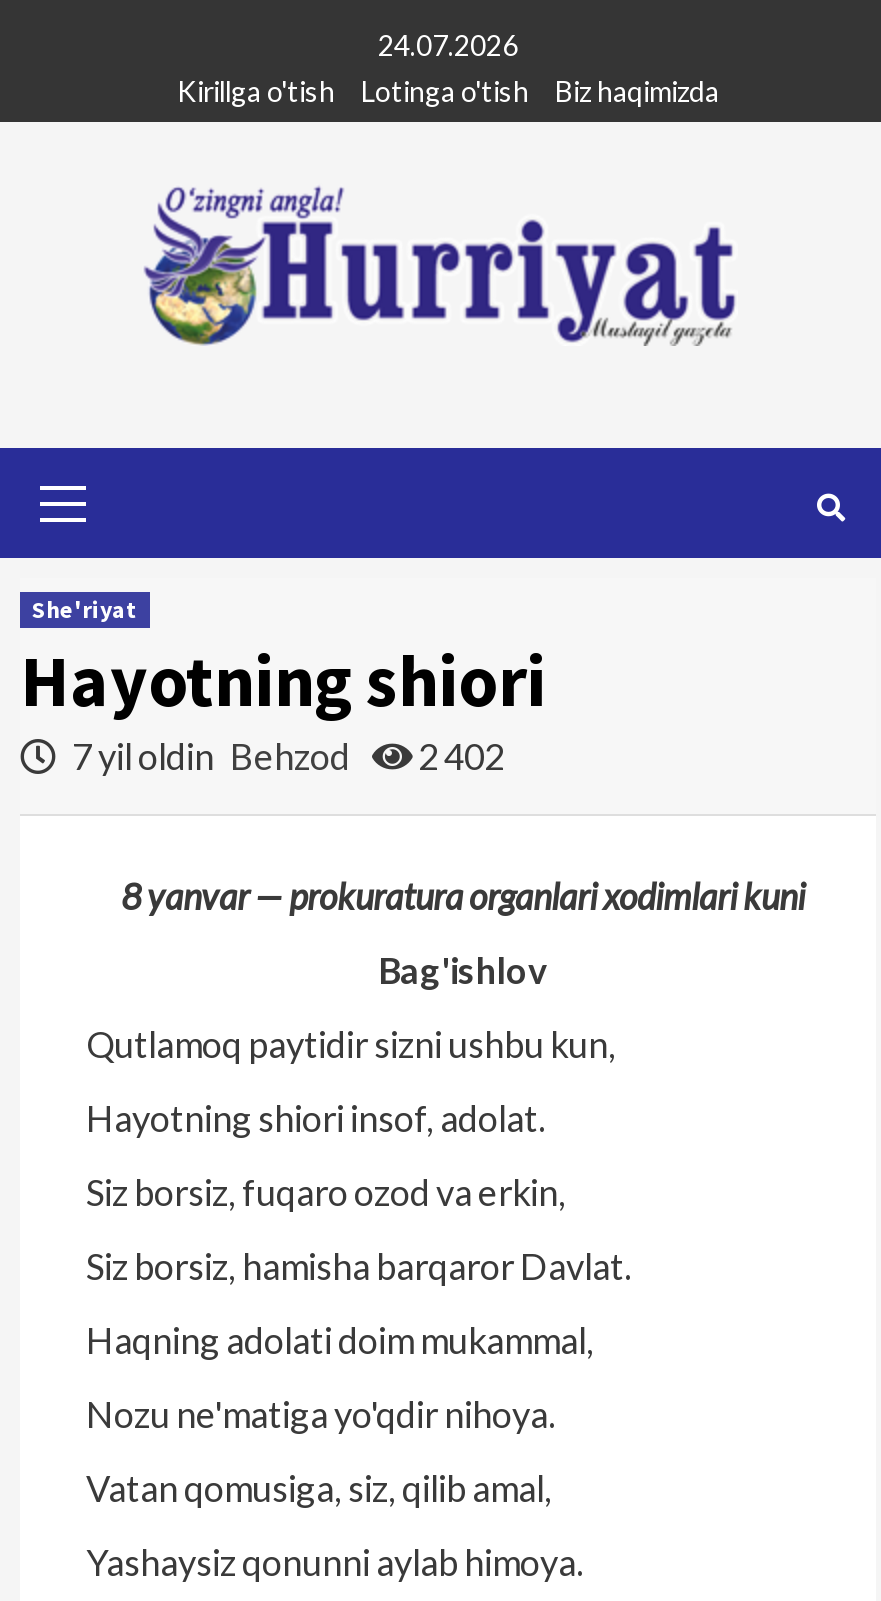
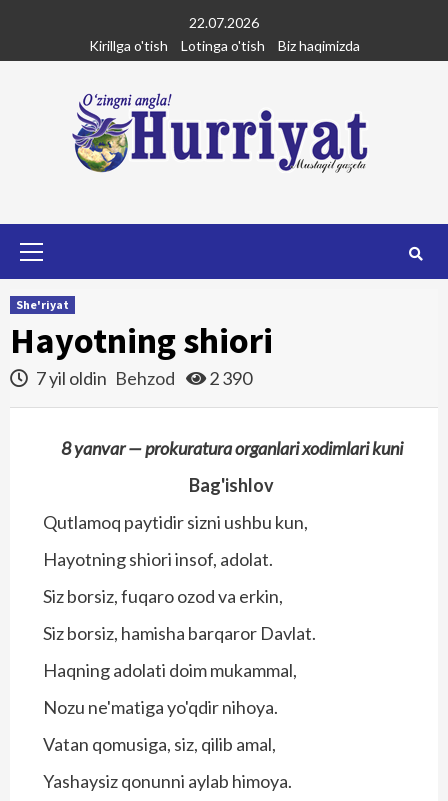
[378,28,518,62] 24.07.2026 -> [189,14,259,31] 22.07.2026
[66,734,504,778] 7 yil oldin Behzod 2 402 -> [33,367,252,389] 7 yil oldin Behzod 2 390

